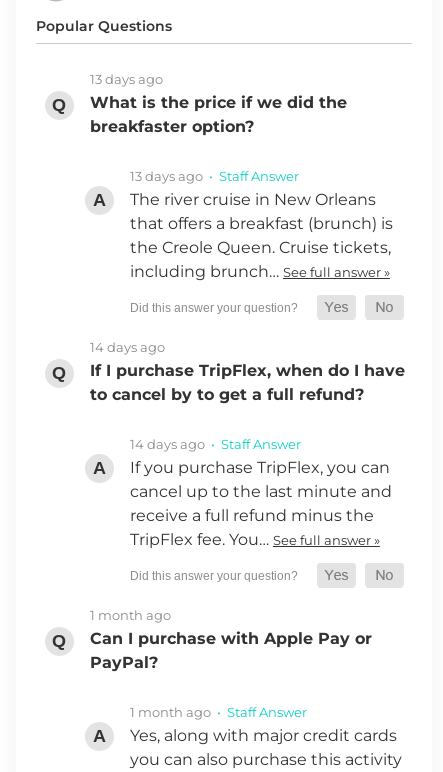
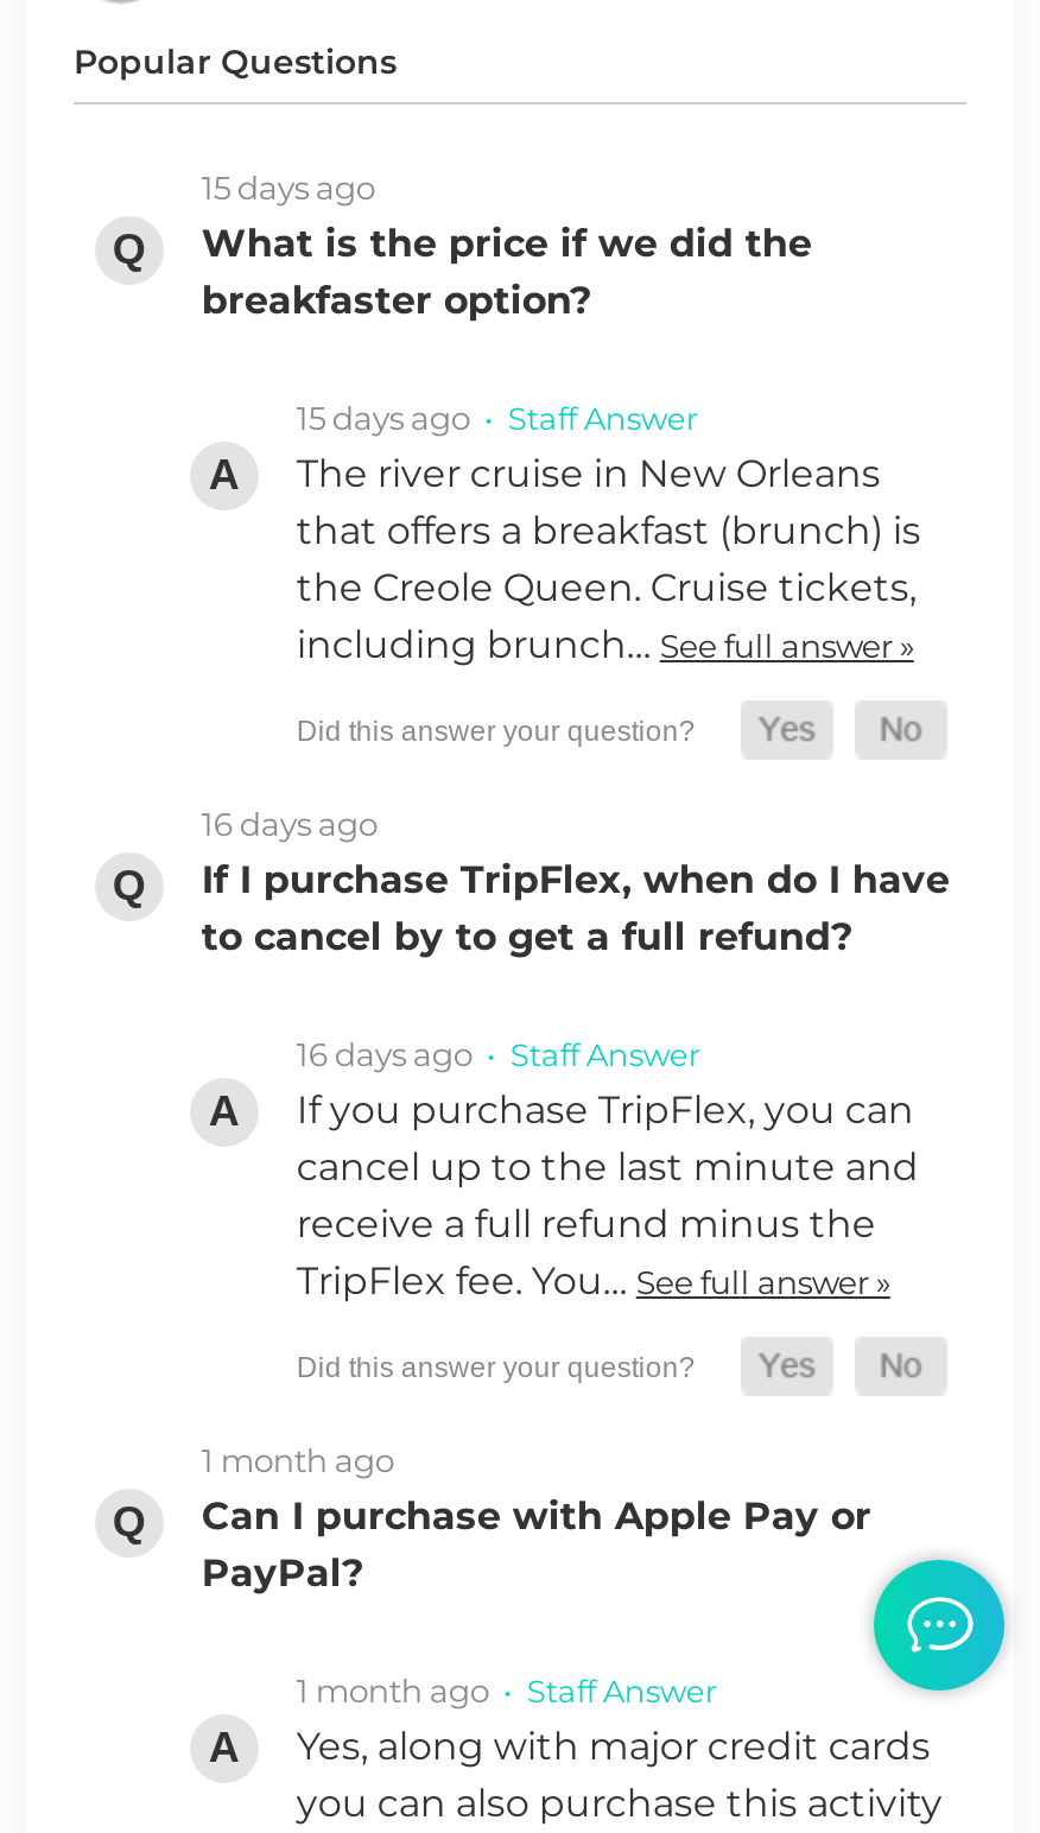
[90,71,163,87] 13 days ago -> [202,169,375,207] 15 days ago
[130,168,299,184] 13 days ago • Staff Answer -> [297,399,698,437] 15 days ago • Staff Answer
[90,339,165,355] 14 days ago -> [202,804,377,842] 16 days ago
[130,436,301,452] 14 days ago • Staff Answer -> [297,1035,700,1073] 16 days ago • Staff Answer
none -> [867,1553,1009,1698] [image]

